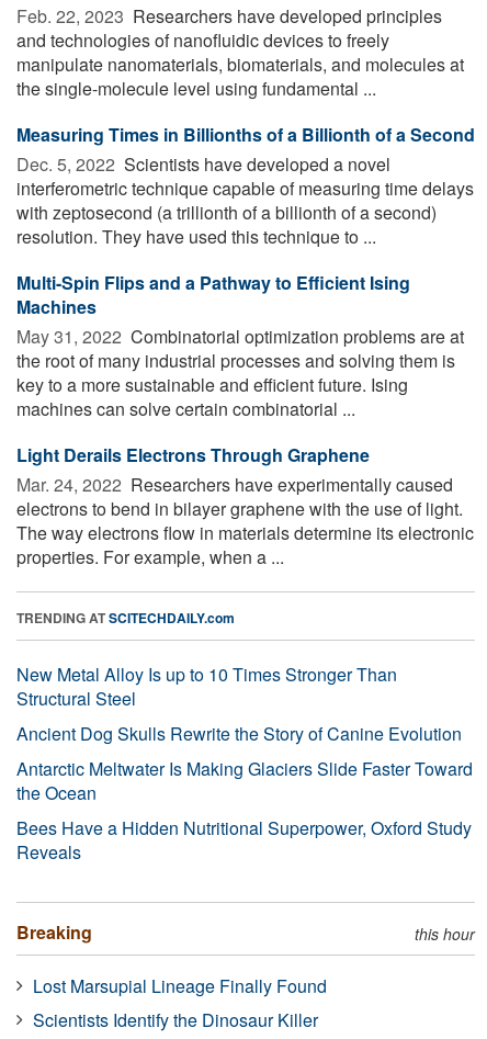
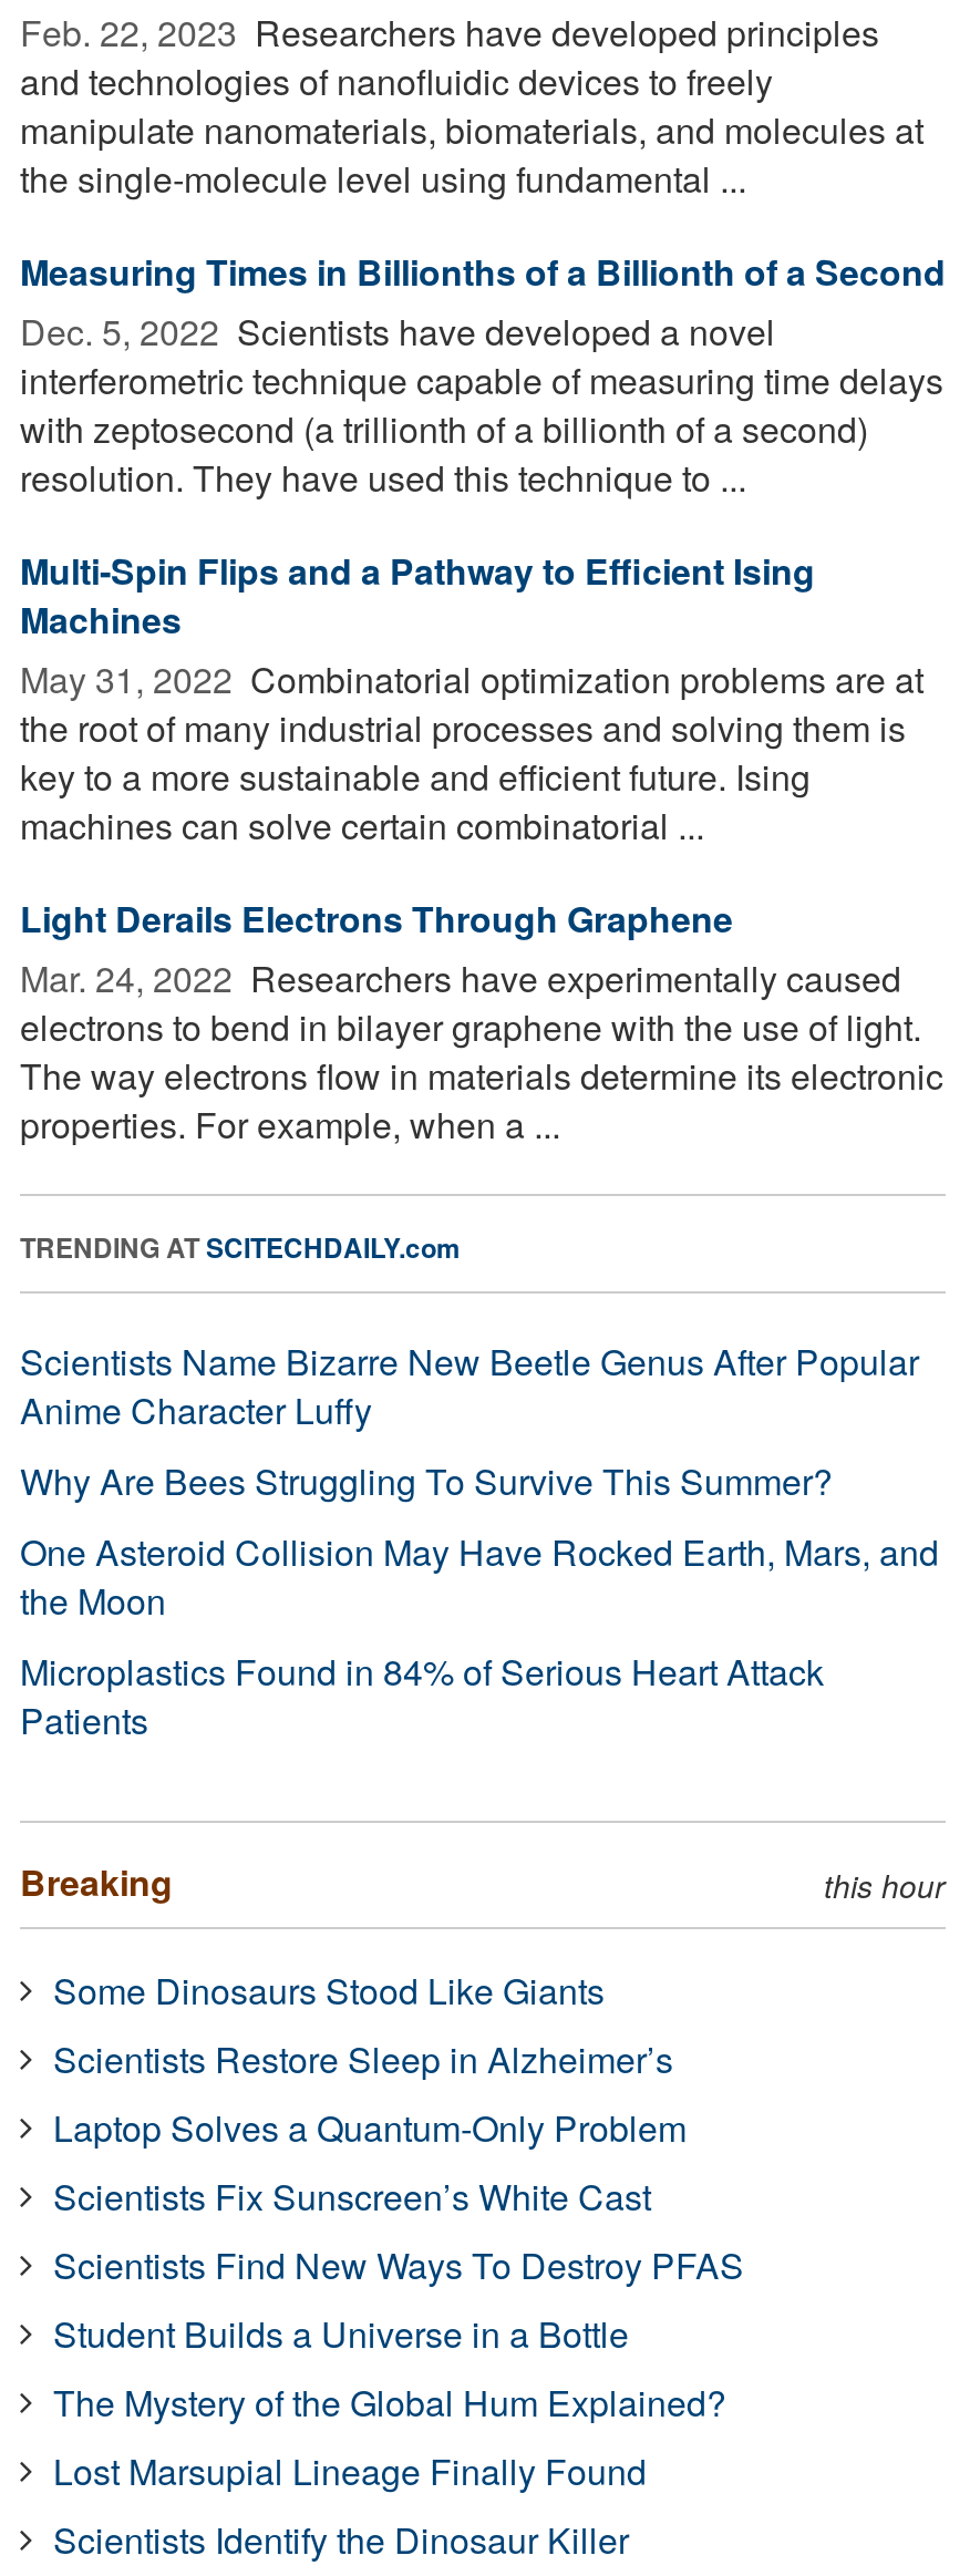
[16,661,473,864] New Metal Alloy Is up to 10 Times Stronger Than | Structural Steel | Ancient Dog Skulls Rewrite the Story of Canine Evolution | Antarctic Meltwater Is Making Glaciers Slide Faster Toward | the Ocean | Bees Have a Hidden Nutritional Superpower, Oxford Study | Reveals -> [20,1335,939,1745] Scientists Name Bizarre New Beetle Genus After Popular | Anime Character Luffy | Why Are Bees Struggling To Survive This Summer? | One Asteroid Collision May Have Rocked Earth, Mars, and | the Moon | Microplastics Found in 84% of Serious Heart Attack | Patients
none -> [53,1964,744,2427] Some Dinosaurs Stood Like Giants | Scientists Restore Sleep in Alzheimer’s | Laptop Solves a Quantum-Only Problem | Scientists Fix Sunscreen’s White Cast | Scientists Find New Ways To Destroy PFAS | Student Builds a Universe in a Bottle | The Mystery of the Global Hum Explained?

